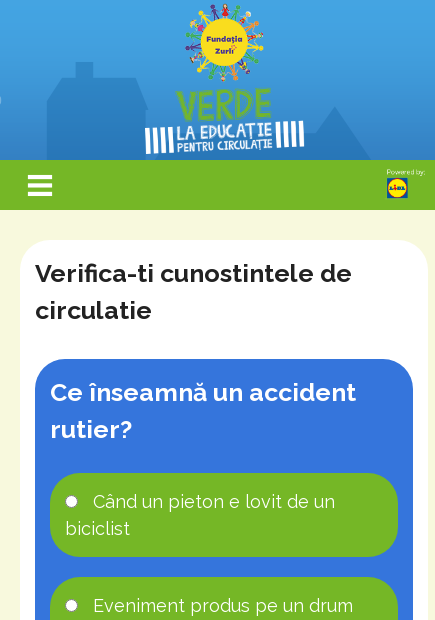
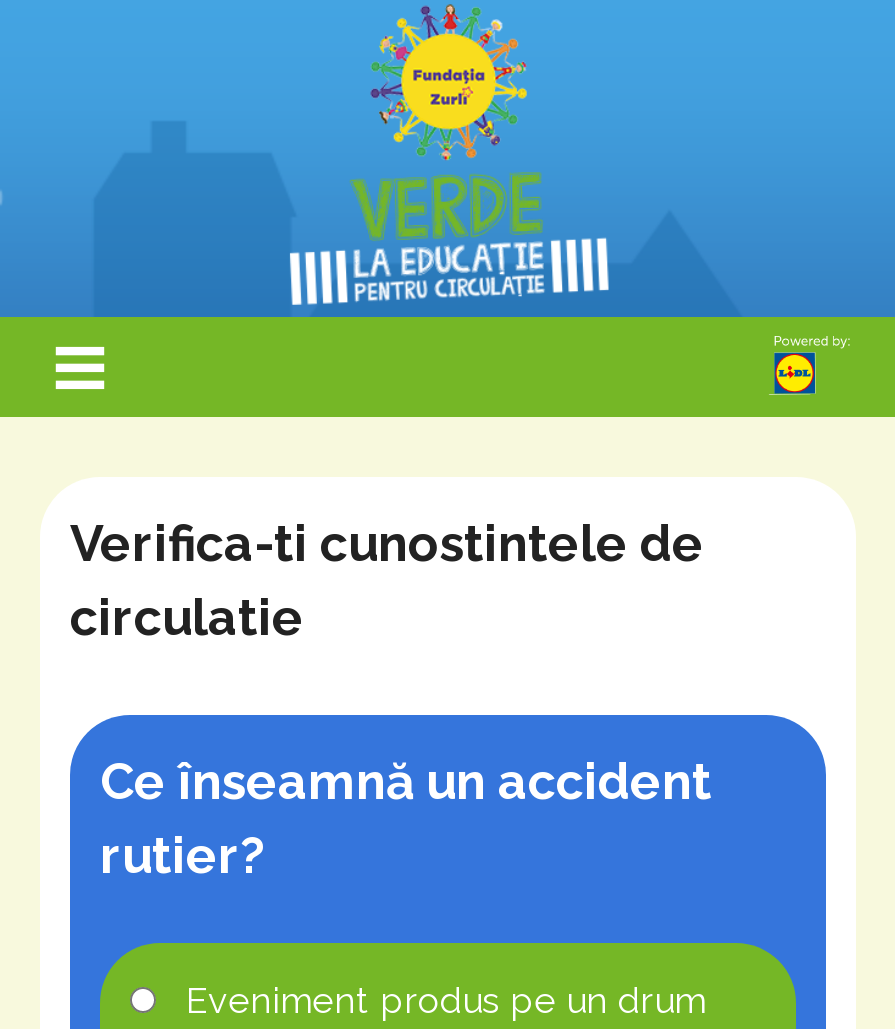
[65,491,335,539] Când un pieton e lovit de un | biciclist -> none

